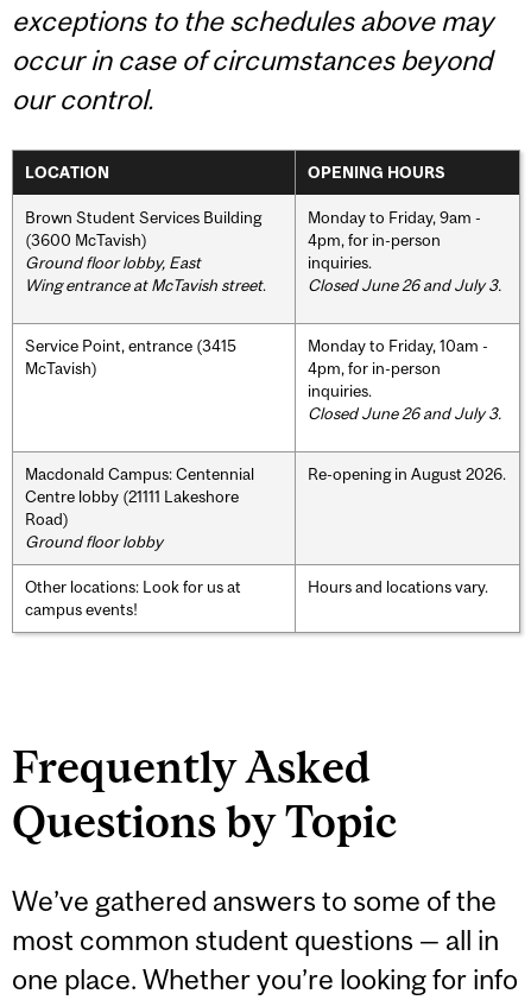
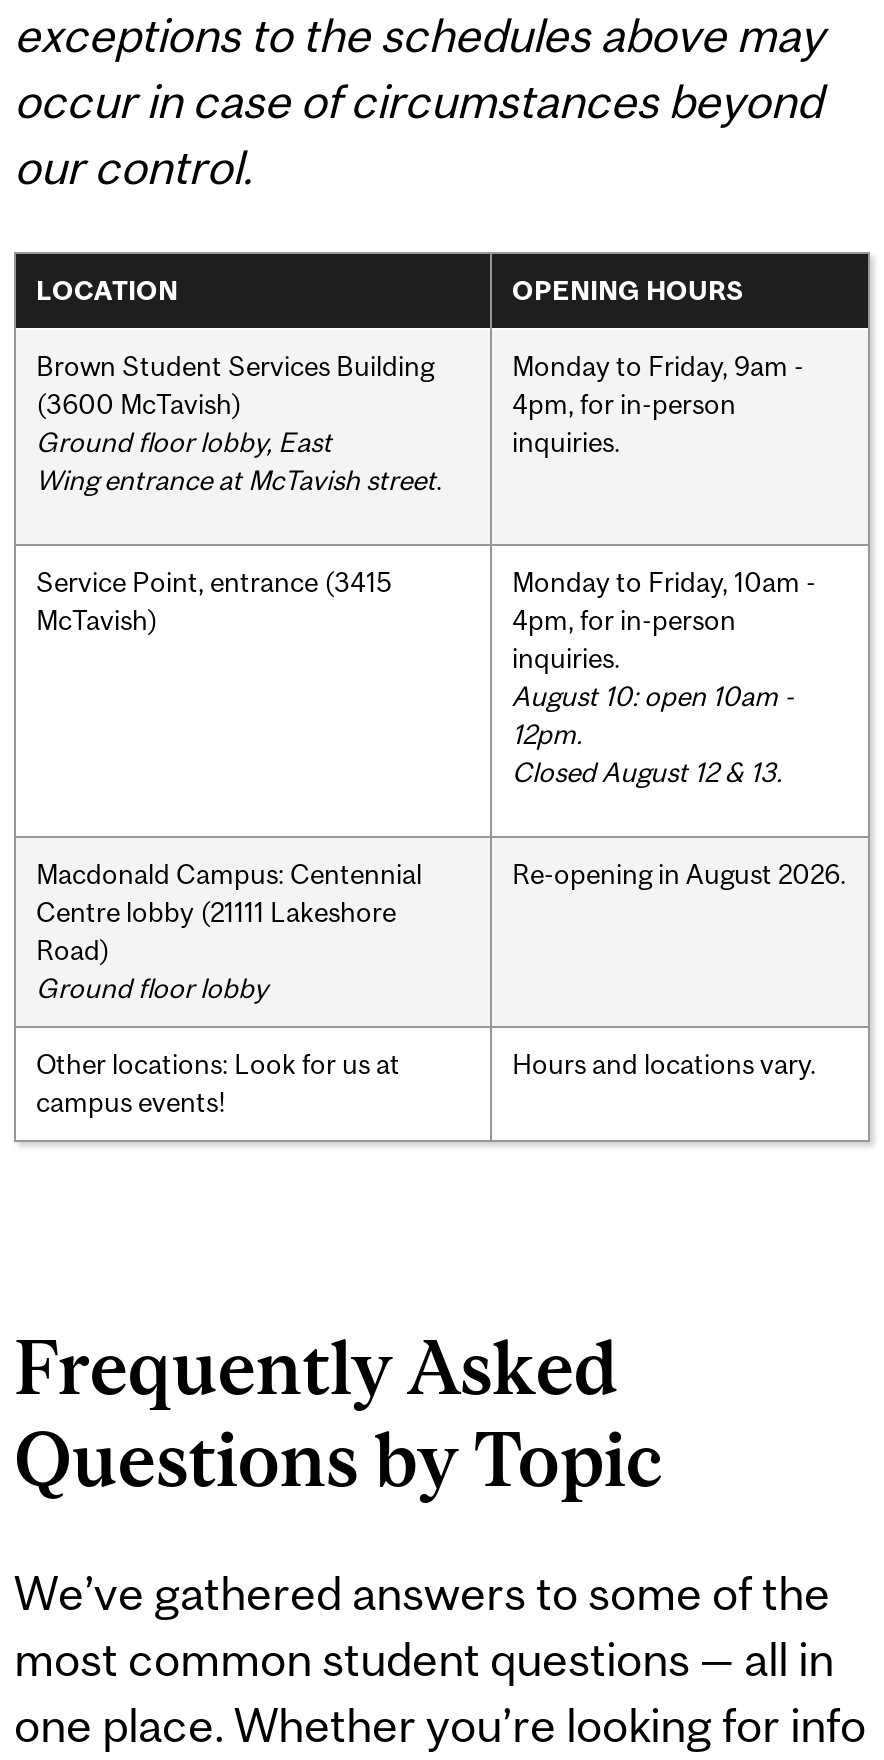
[308,275,501,294] Closed June 26 and July 3. -> none
[308,403,501,422] Closed June 26 and July 3. -> [512,679,794,787] August 10: open 10am - | 12pm. | Closed August 12 & 13.

